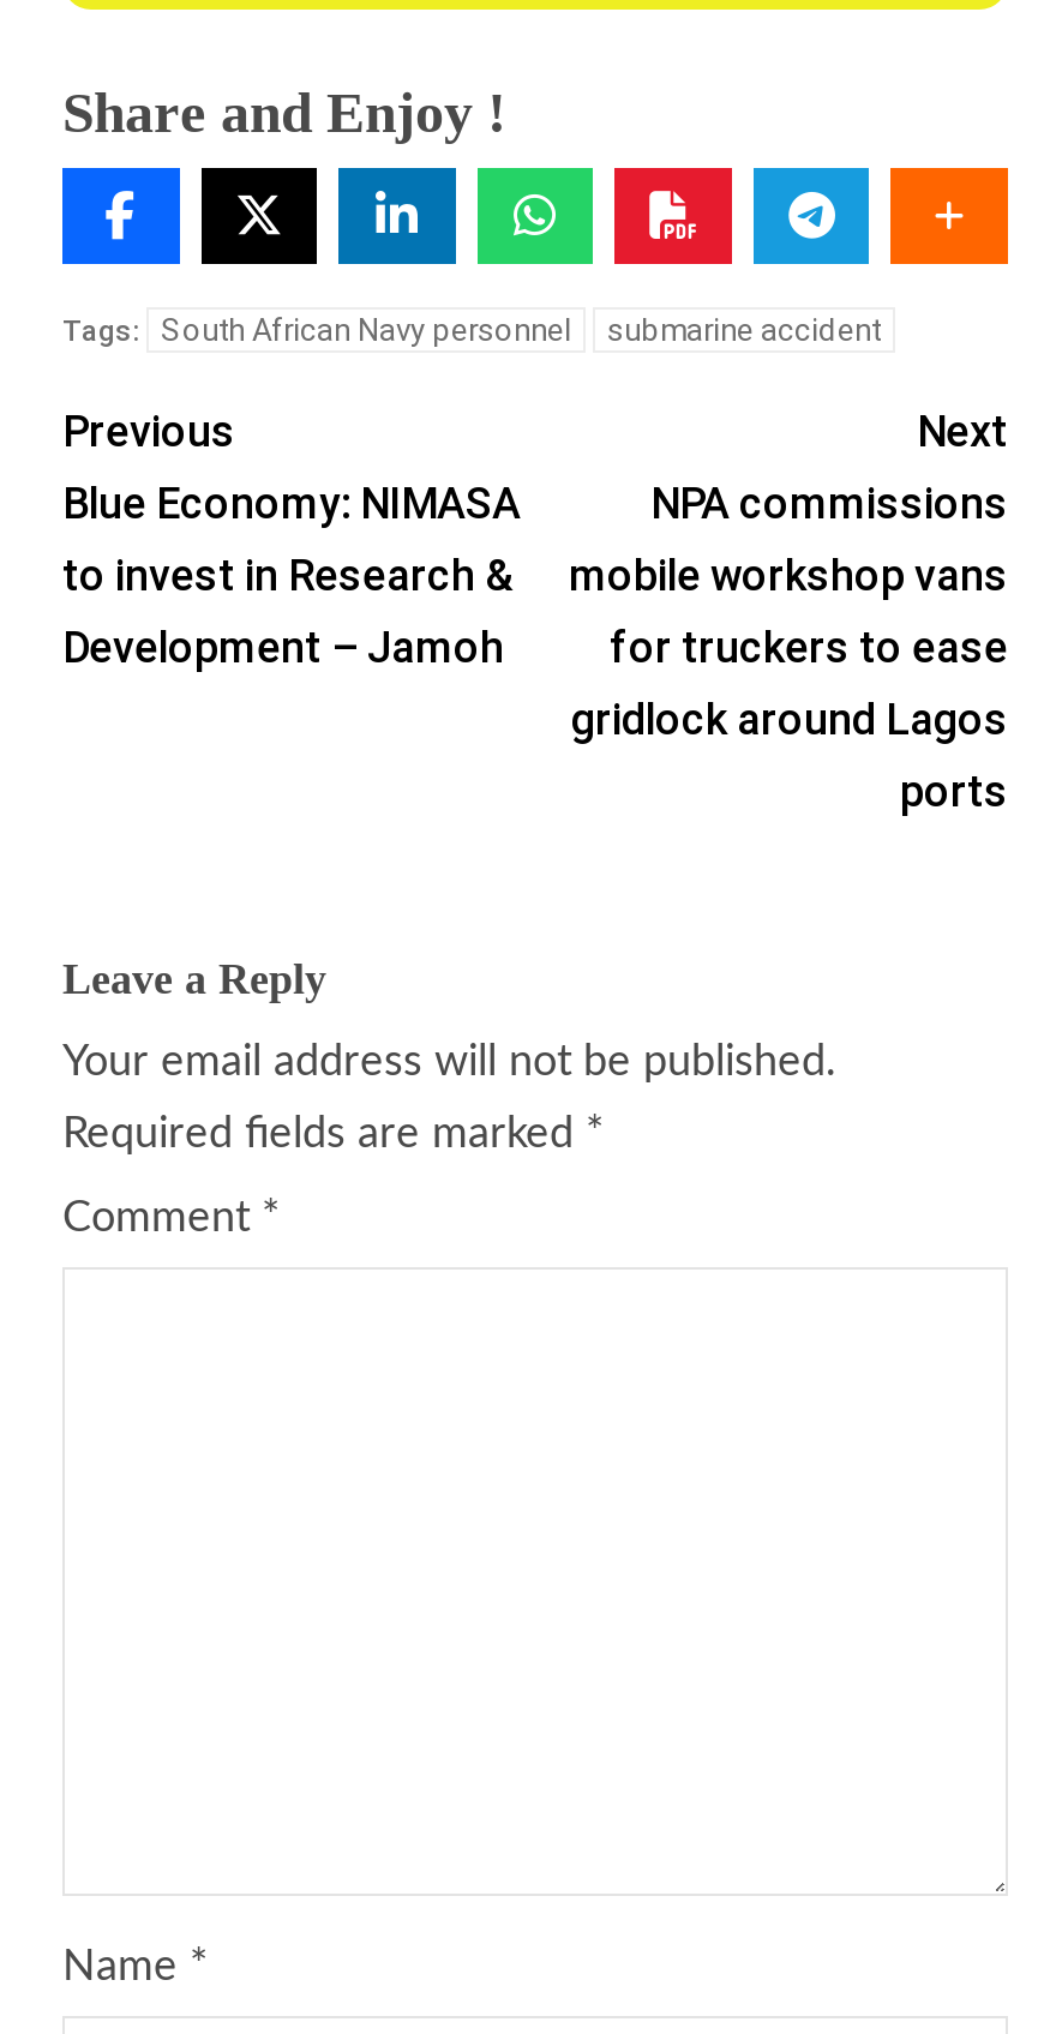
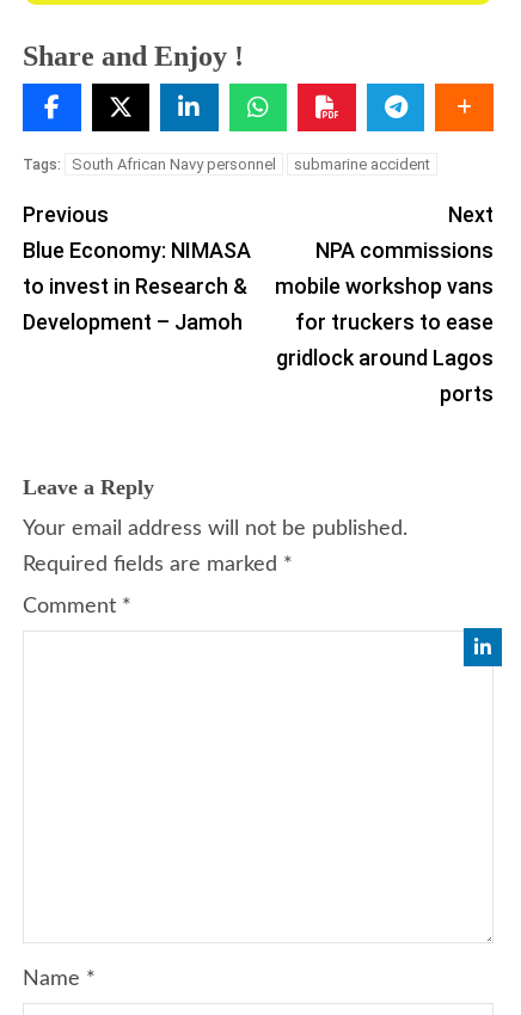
none -> [462,627,503,668] [image]

